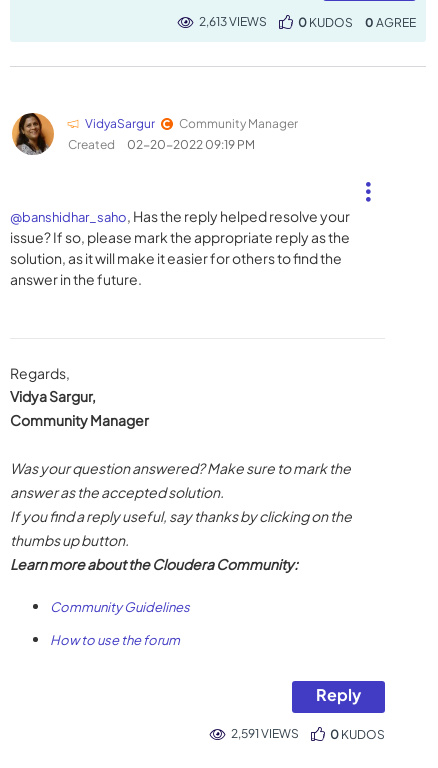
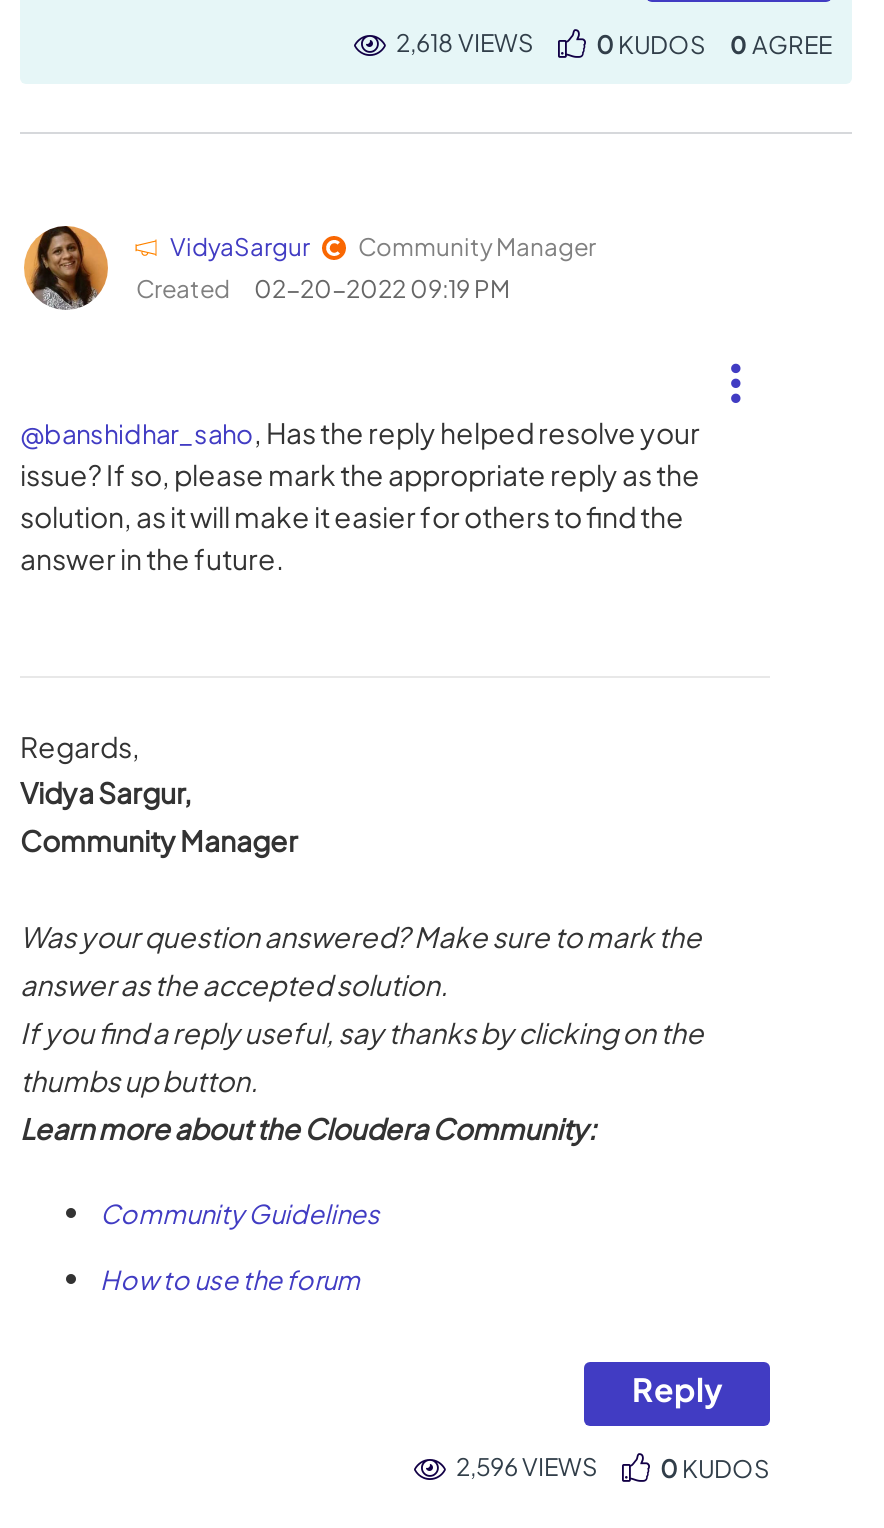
[199,14,267,29] 2,613 VIEWS -> [396,28,534,58] 2,618 VIEWS
[231,726,299,741] 2,591 VIEWS -> [456,1452,598,1482] 2,596 VIEWS

